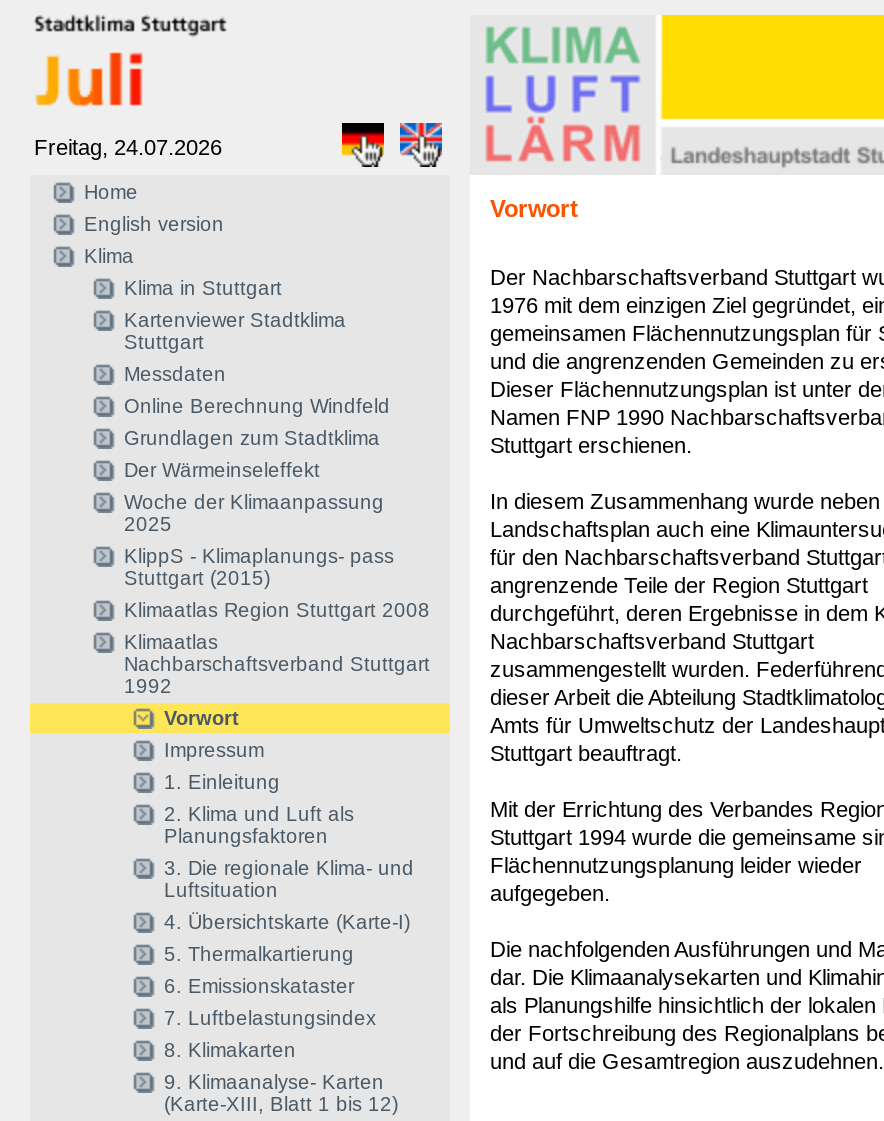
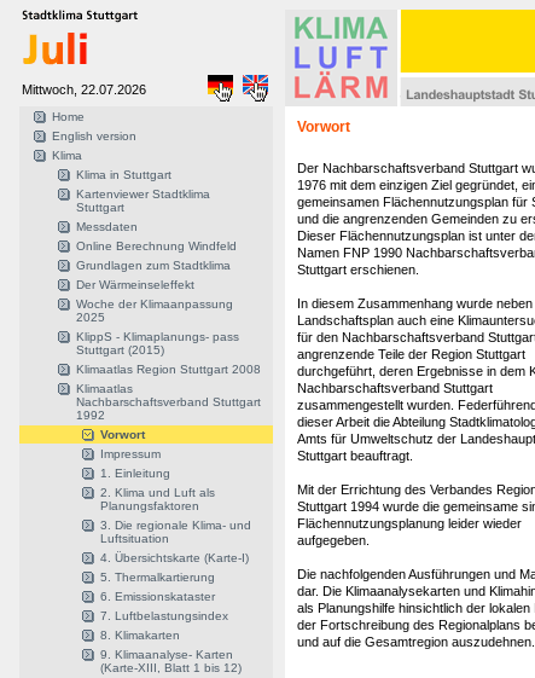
[34,135,222,159] Freitag, 24.07.2026 -> [22,82,146,97] Mittwoch, 22.07.2026

